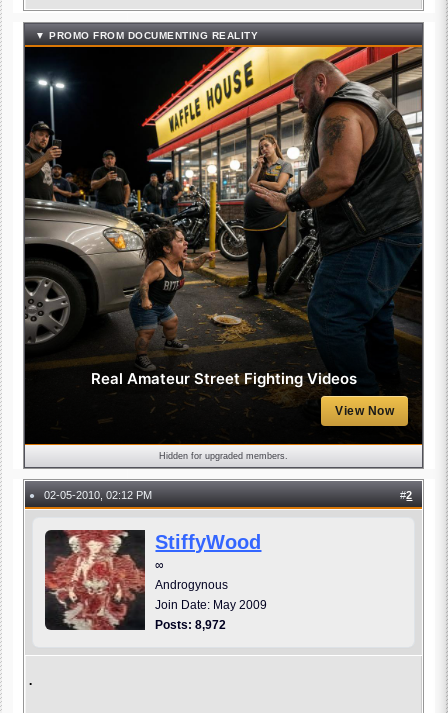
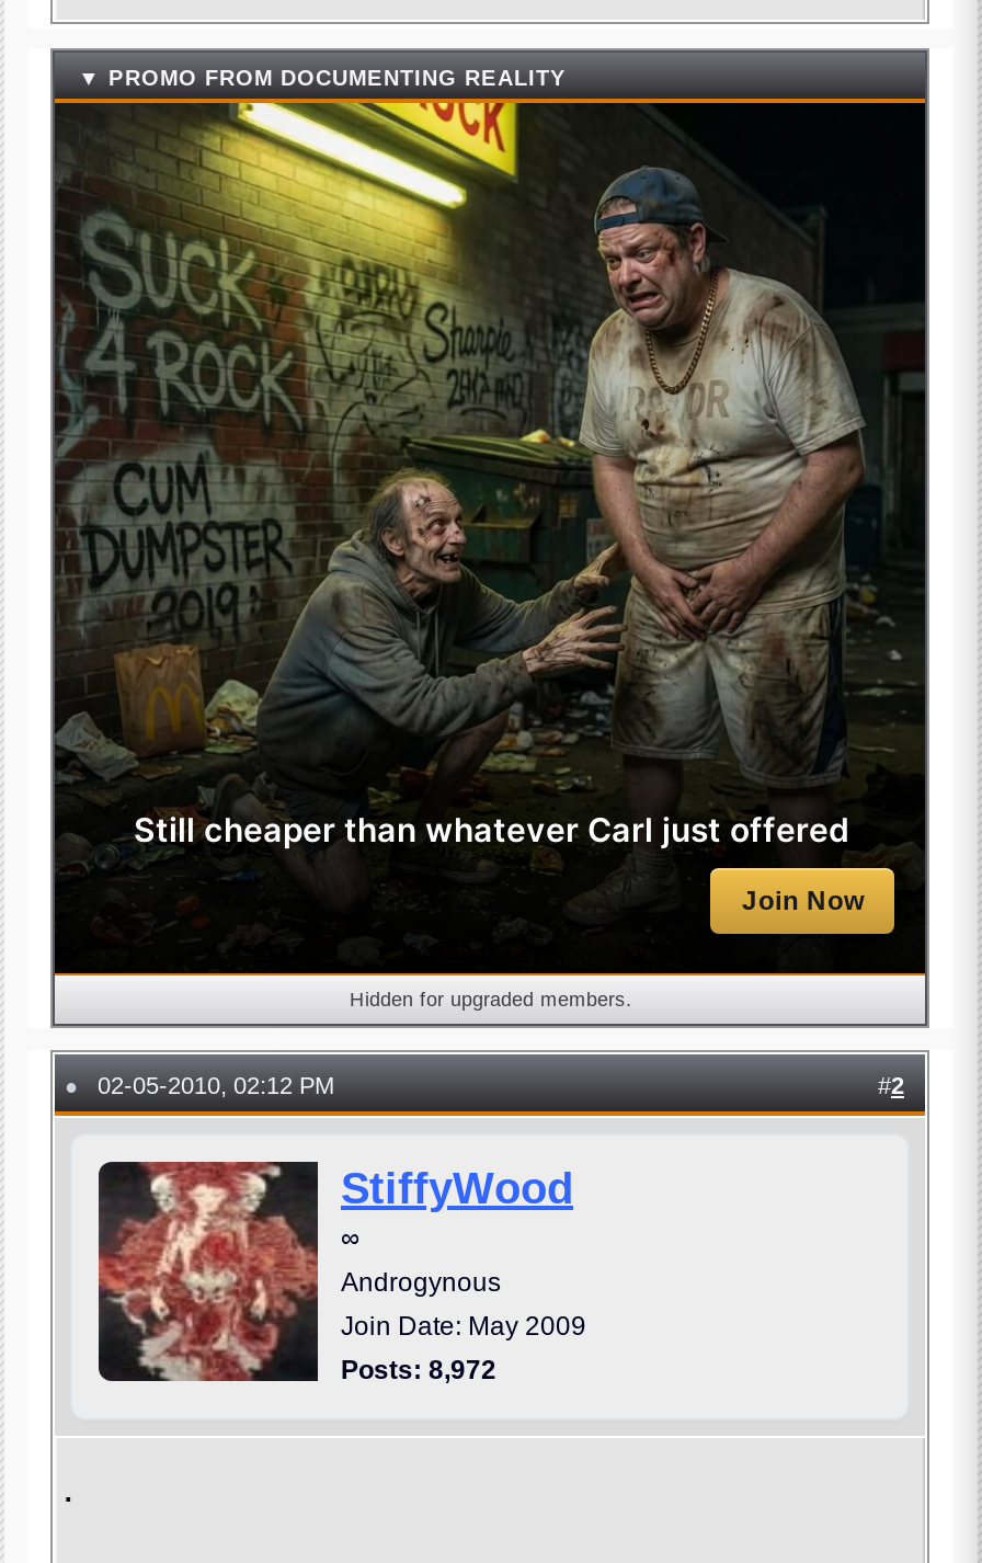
[25,46,423,387] [image] | Real Amateur Street Fighting Videos -> [55,101,927,849] [image] | Still cheaper than whatever Carl just offered
[335,403,394,417] View Now -> [742,885,865,915] Join Now

